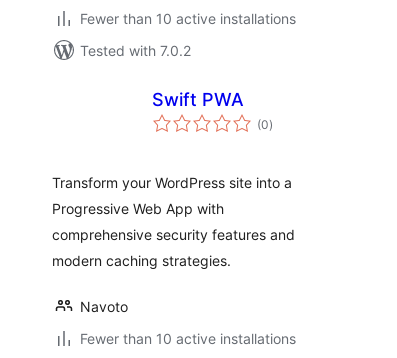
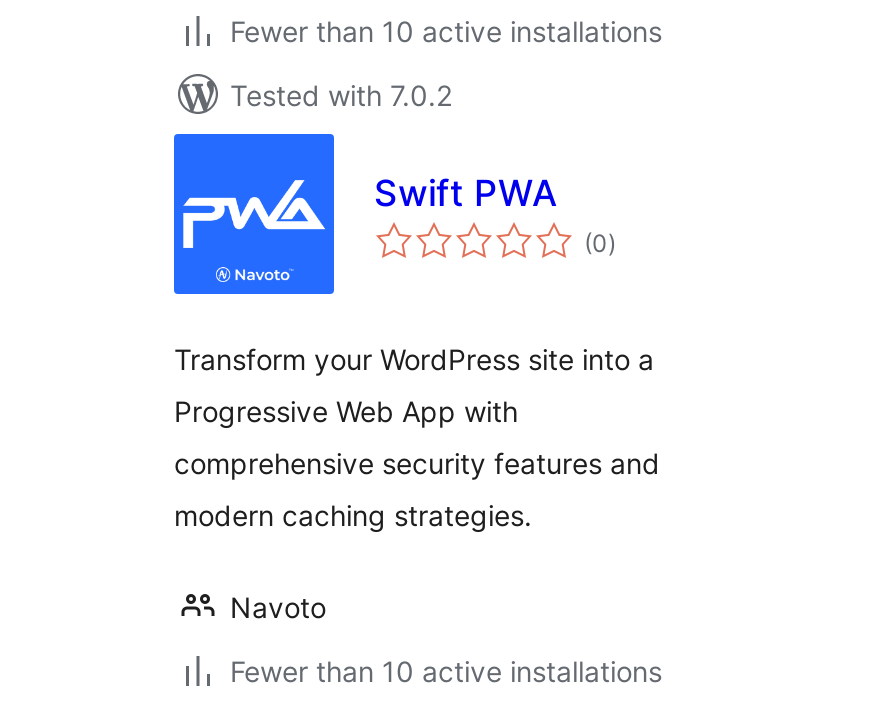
none -> [172,132,336,296] [image]

